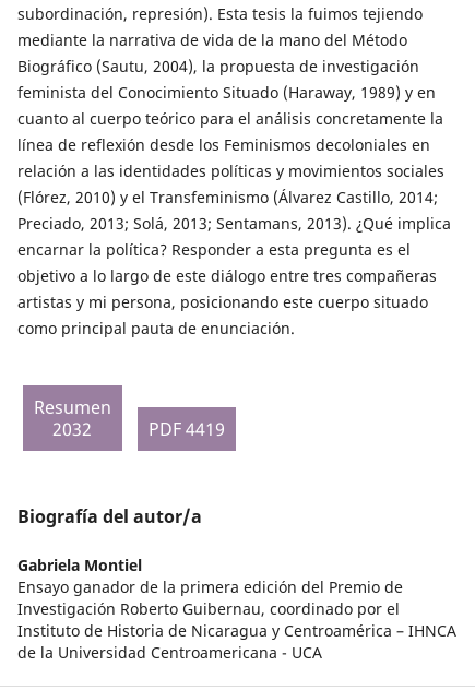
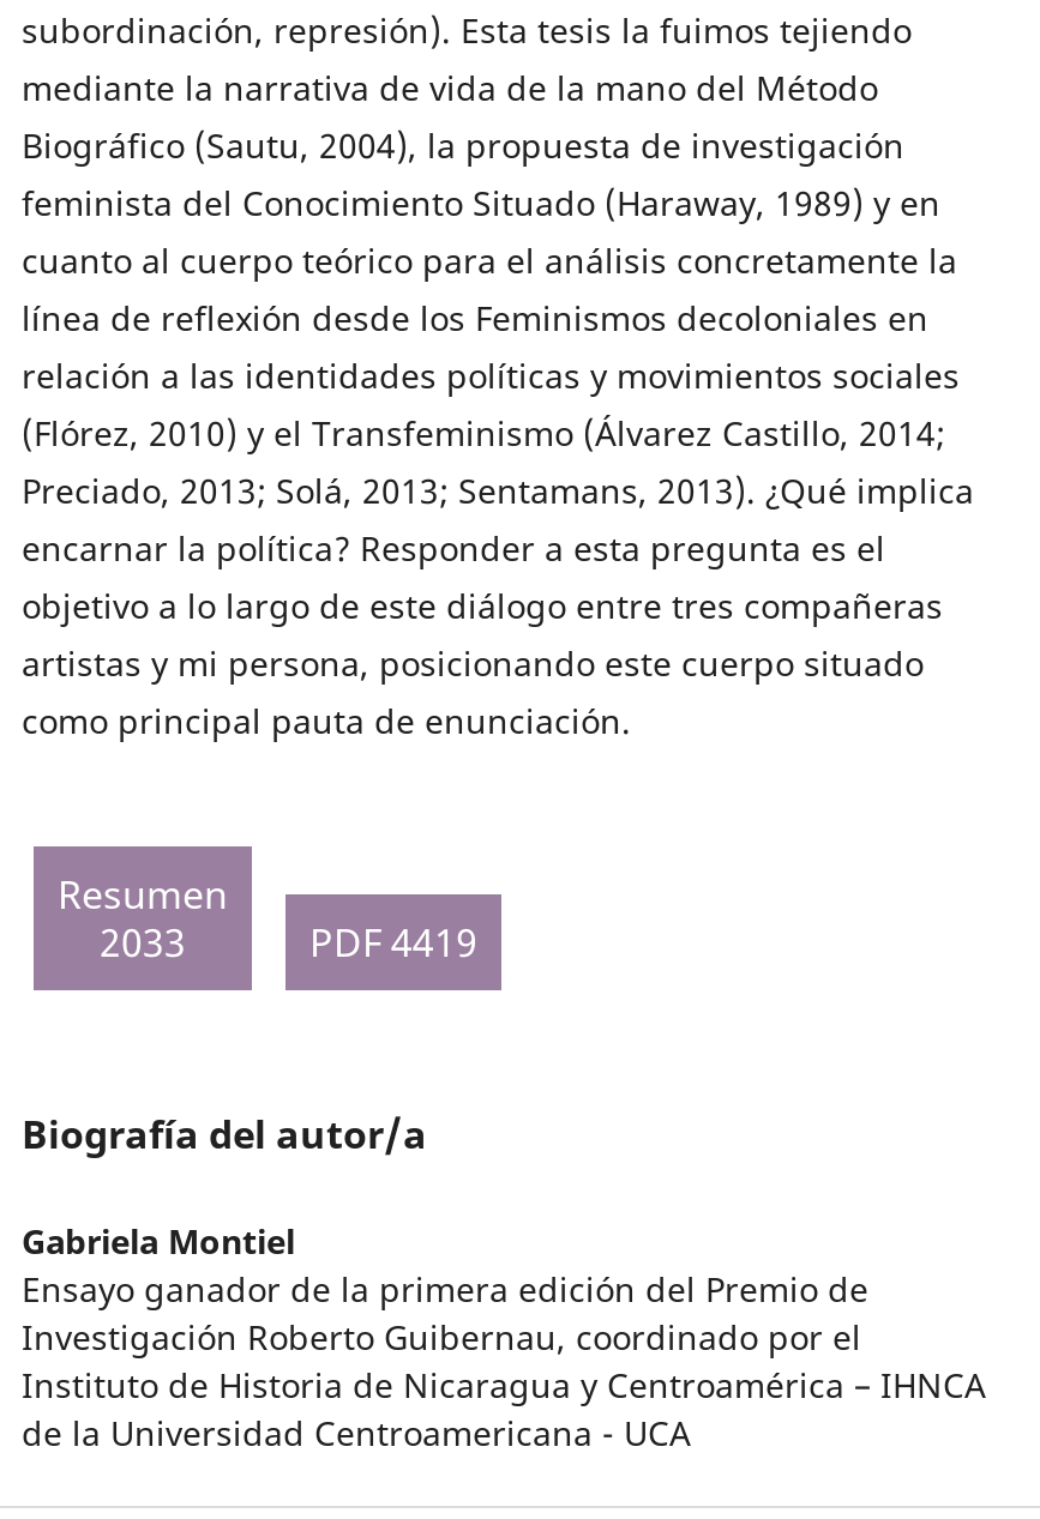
[53,417,92,441] 2032 -> [100,916,186,969] 2033

